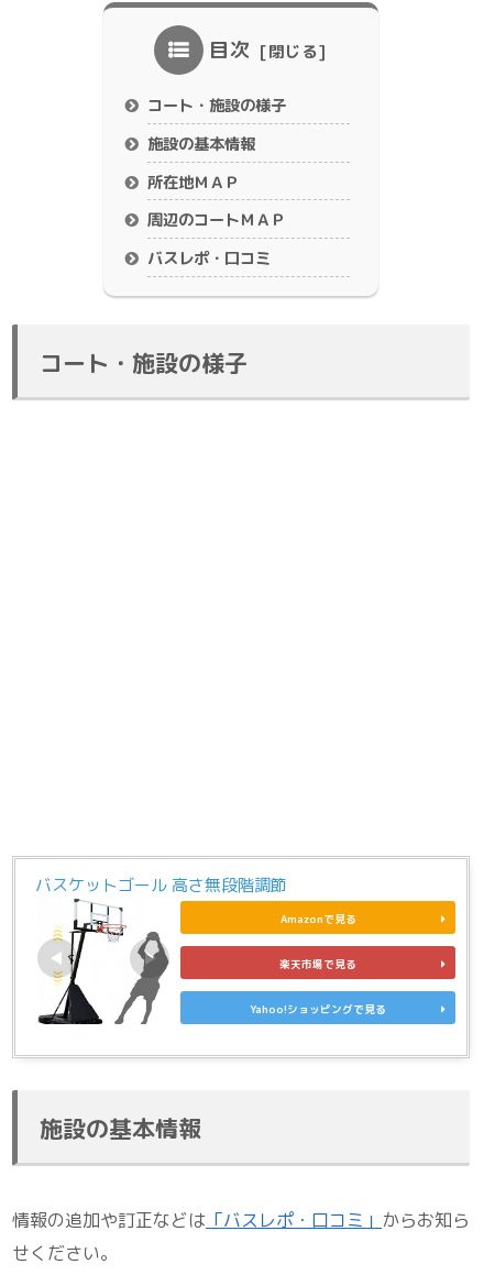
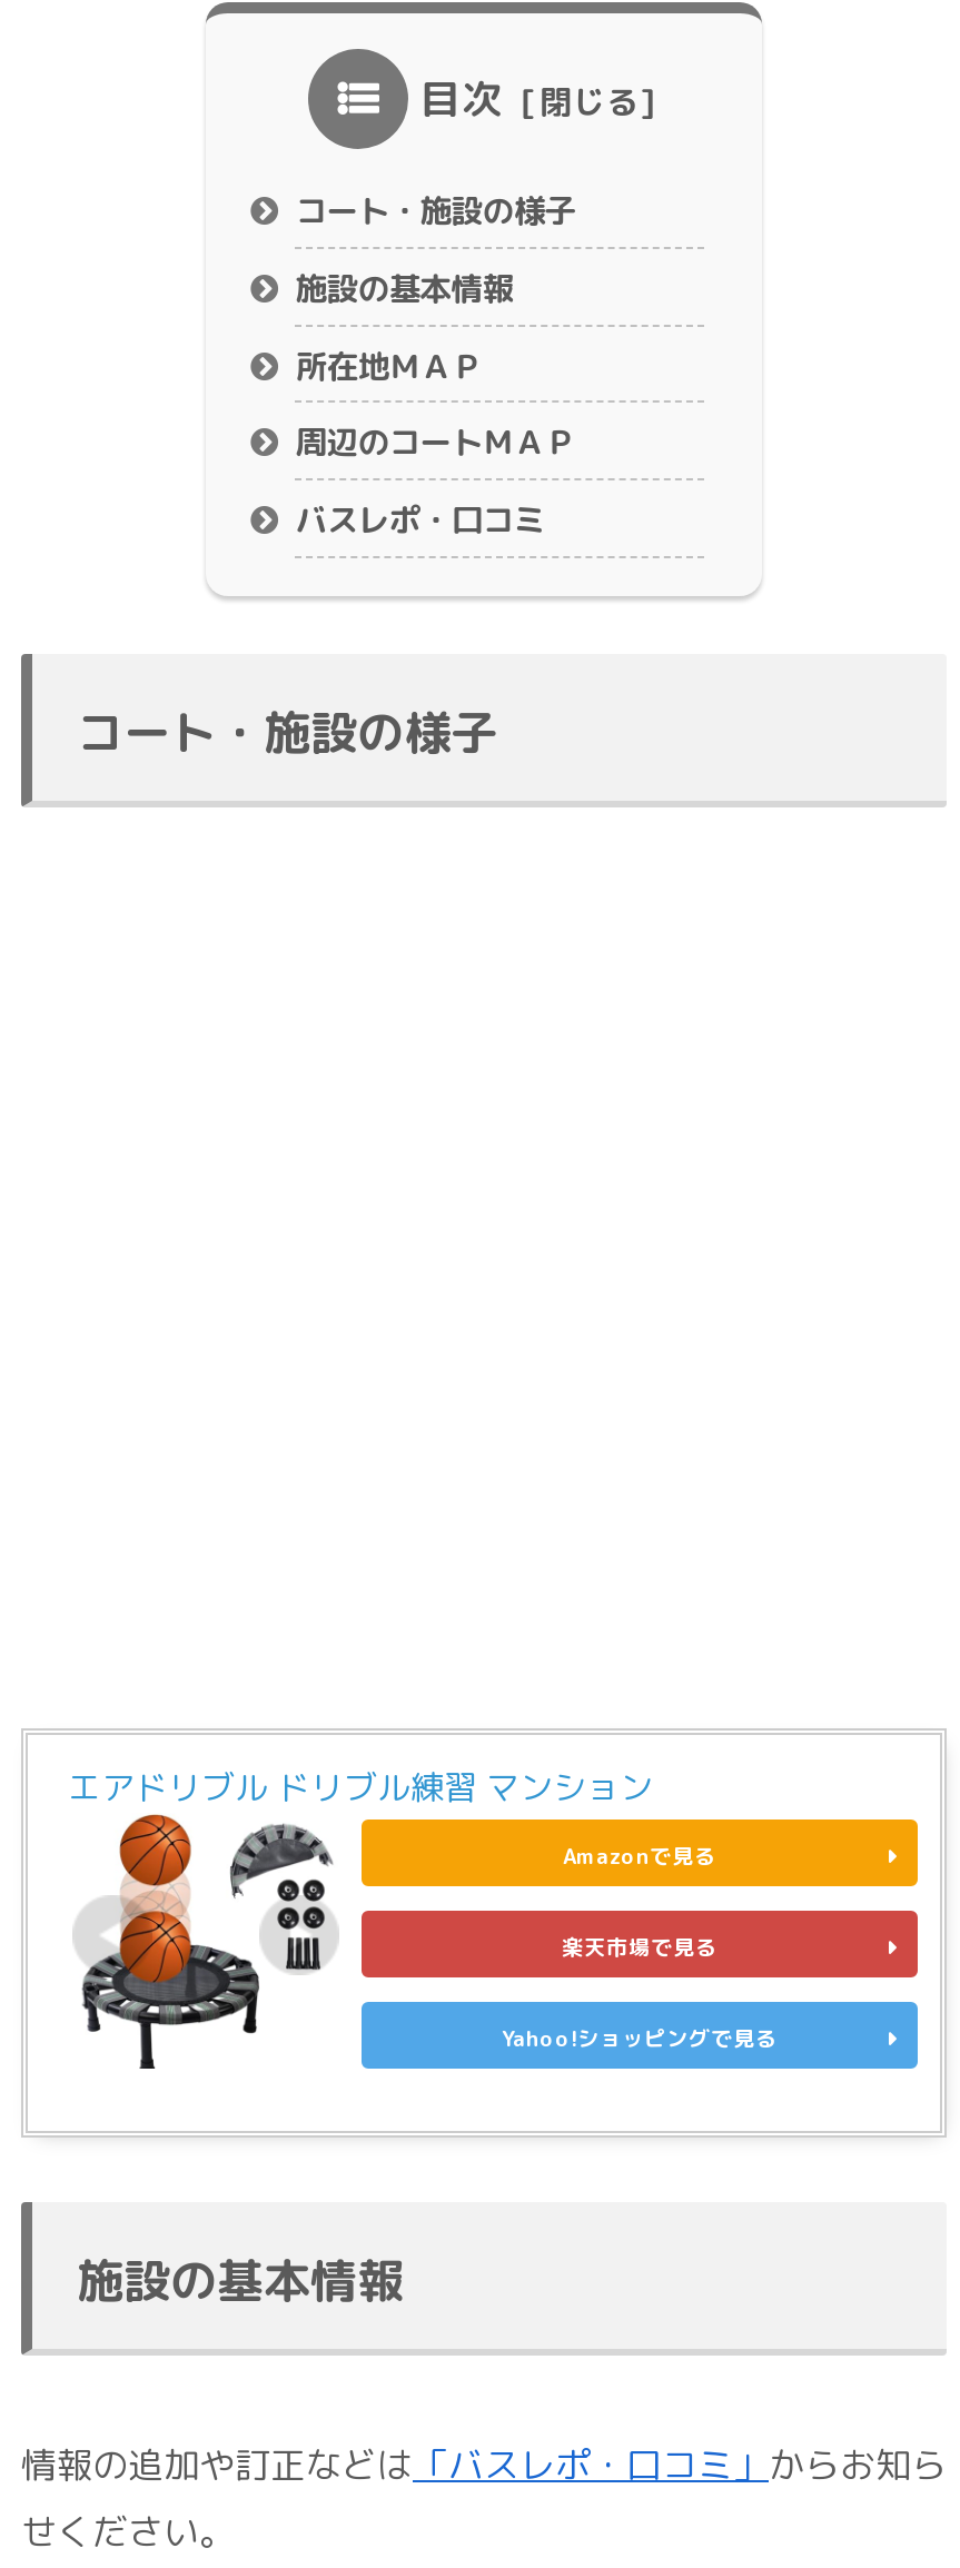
[35,873,287,896] バスケットゴール 高さ無段階調節 -> [68,1764,653,1810] エアドリブル ドリブル練習 マンション
[37,904,169,1025] [image] -> [75,1826,337,2071] [image]

